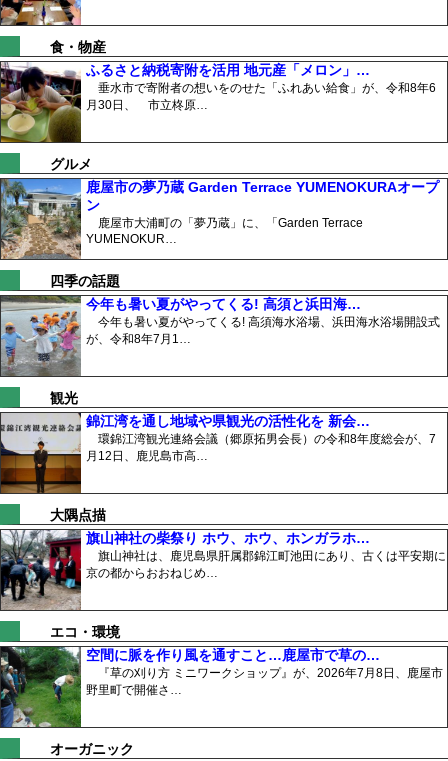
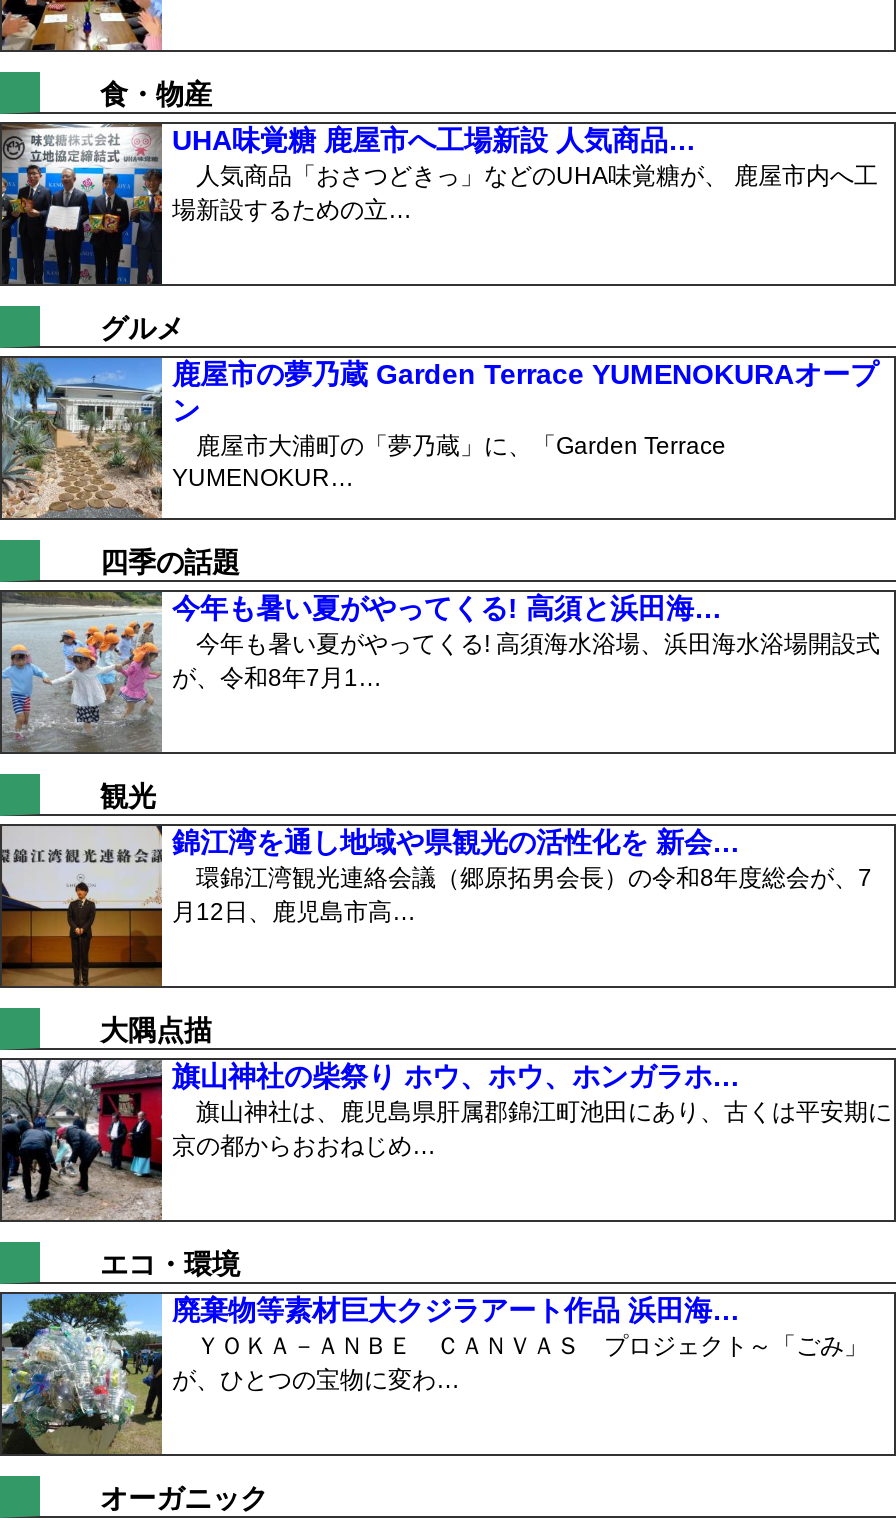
[3,61,436,143] [image] | ふるさと納税寄附を活用 地元産「メロン」… | 垂水市で寄附者の想いをのせた「ふれあい給食」が、令和8年6 | 月30日、 市立柊原… -> [6,122,878,286] [image] | UHA味覚糖 鹿屋市へ工場新設 人気商品… | 人気商品「おさつどきっ」などのUHA味覚糖が、 鹿屋市内へ工 | 場新設するための立…
[3,646,443,728] [image] | 空間に脈を作り風を通すこと…鹿屋市で草の… | 『草の刈り方 ミニワークショップ』が、2026年7月8日、鹿屋市 | 野里町で開催さ… -> [6,1292,868,1456] [image] | 廃棄物等素材巨大クジラアート作品 浜田海… | ＹＯＫＡ－ＡＮＢＥ ＣＡＮＶＡＳ プロジェクト～「ごみ」 | が、ひとつの宝物に変わ…

